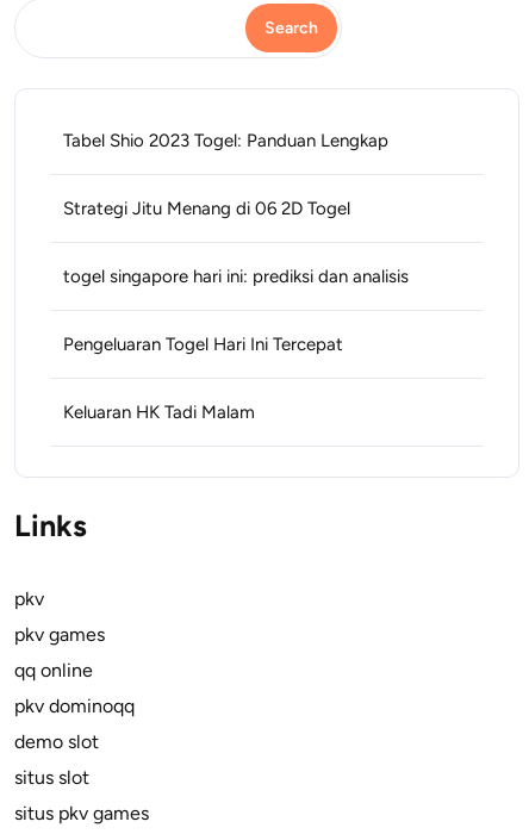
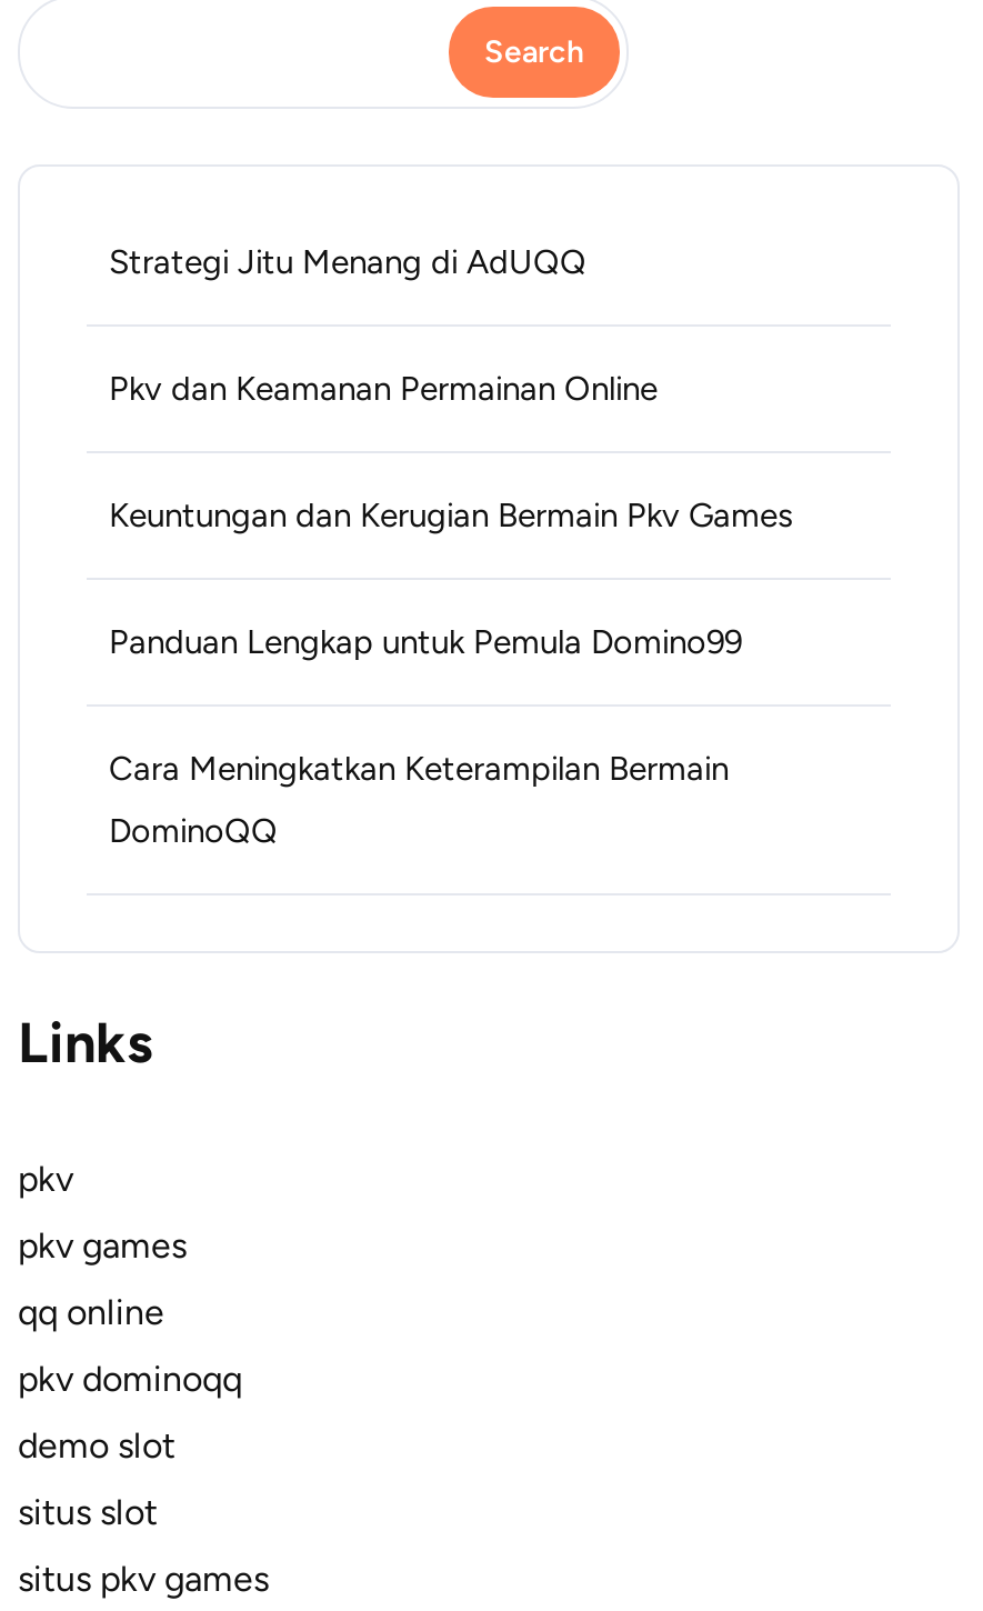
[63,130,409,423] Tabel Shio 2023 Togel: Panduan Lengkap | Strategi Jitu Menang di 06 2D Togel | togel singapore hari ini: prediksi dan analisis | Pengeluaran Togel Hari Ini Tercepat | Keluaran HK Tadi Malam -> [109,242,793,851] Strategi Jitu Menang di AdUQQ | Pkv dan Keamanan Permainan Online | Keuntungan dan Kerugian Bermain Pkv Games | Panduan Lengkap untuk Pemula Domino99 | Cara Meningkatkan Keterampilan Bermain | DominoQQ

